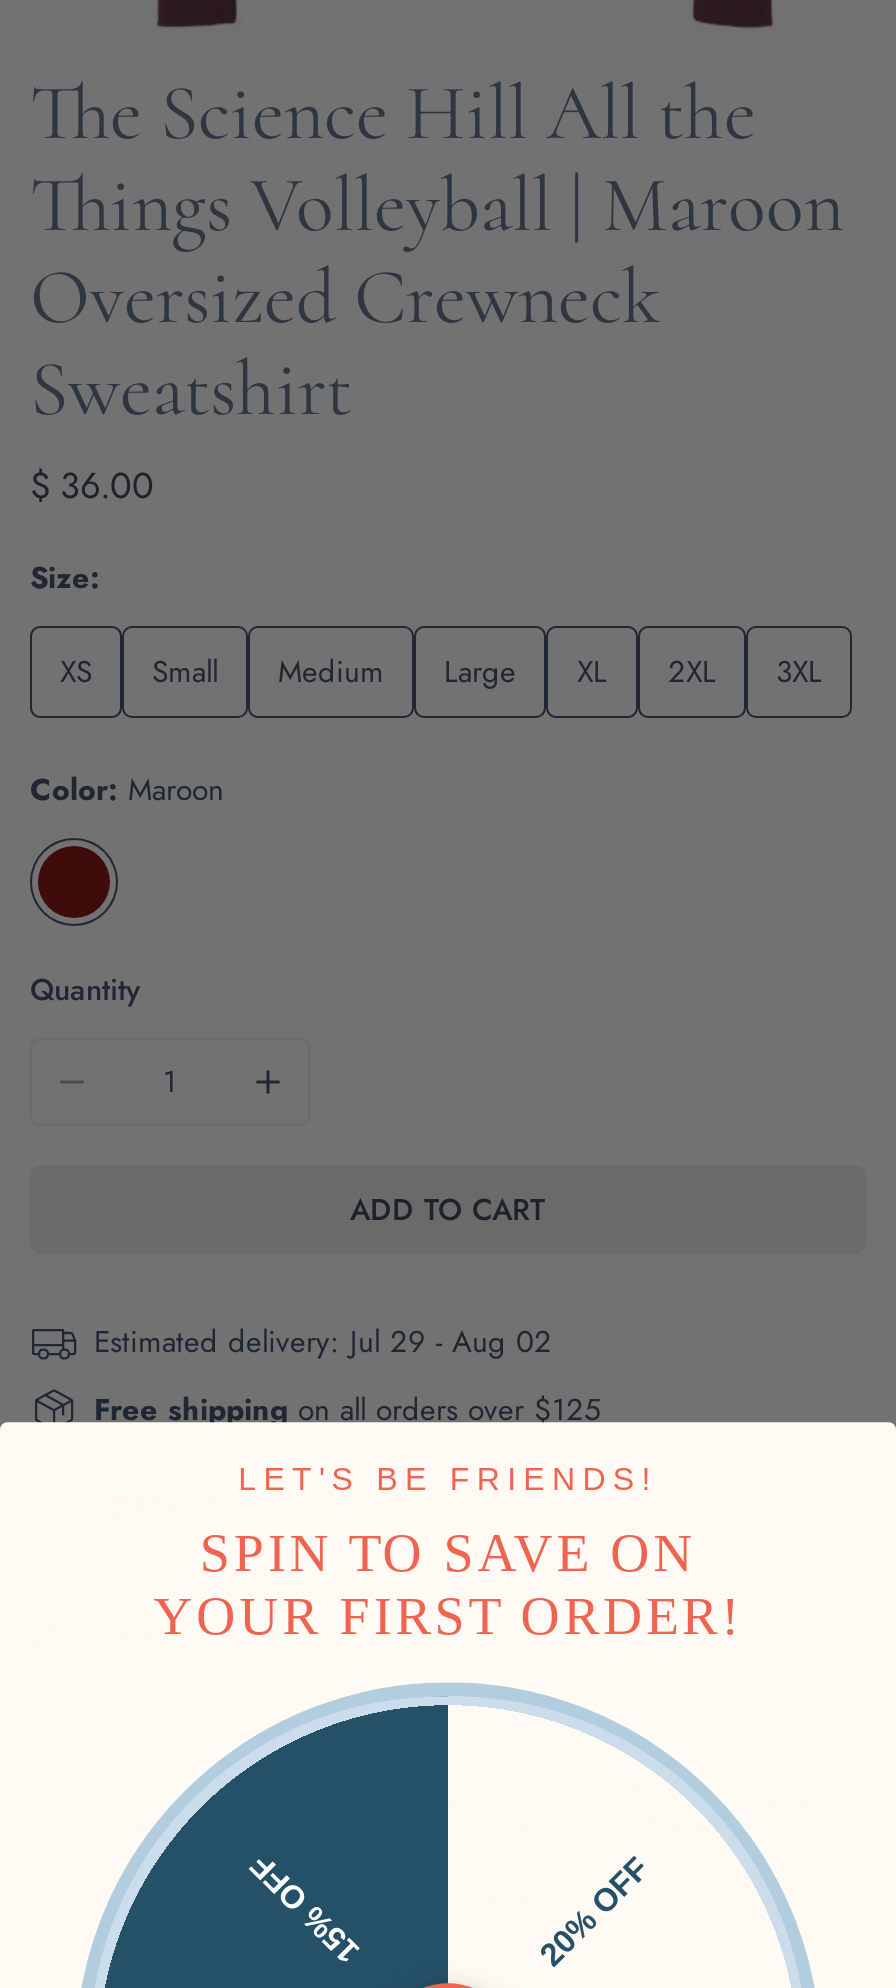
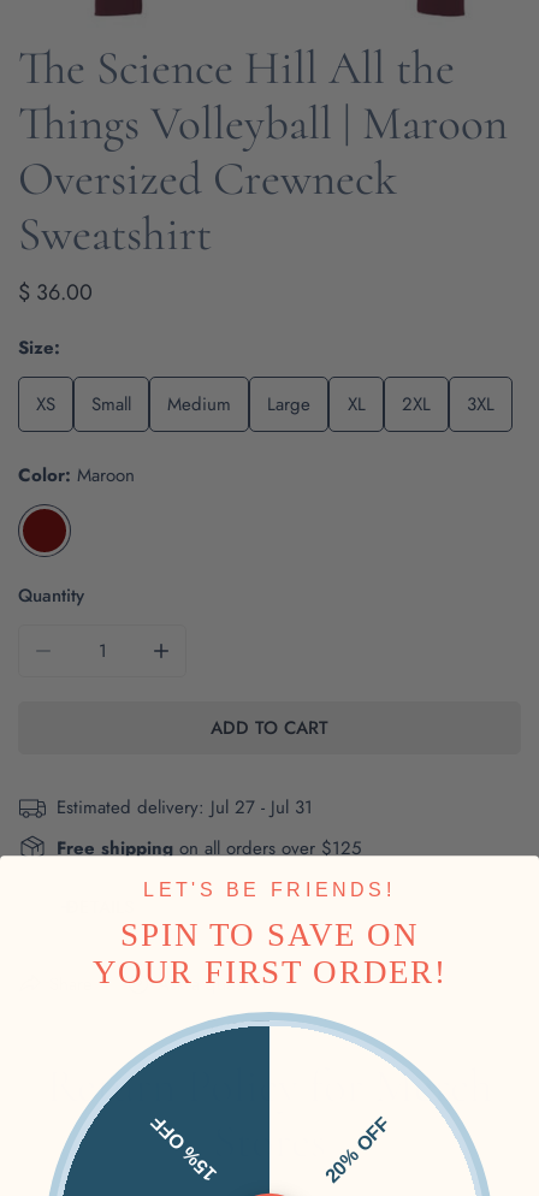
[94,1320,552,1364] Estimated delivery: Jul 29 - Aug 02 -> [57,794,313,821] Estimated delivery: Jul 27 - Jul 31

